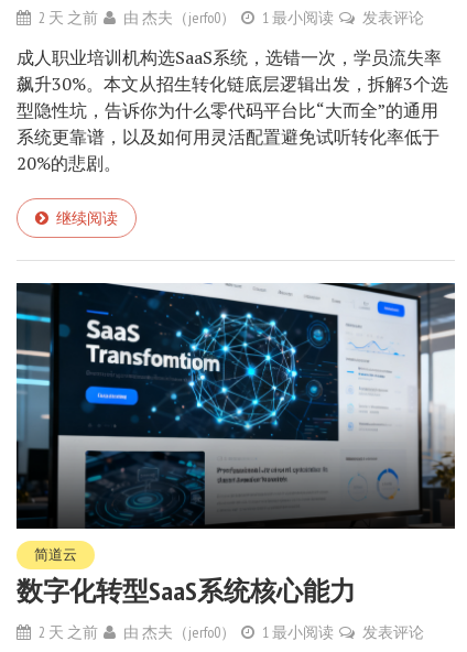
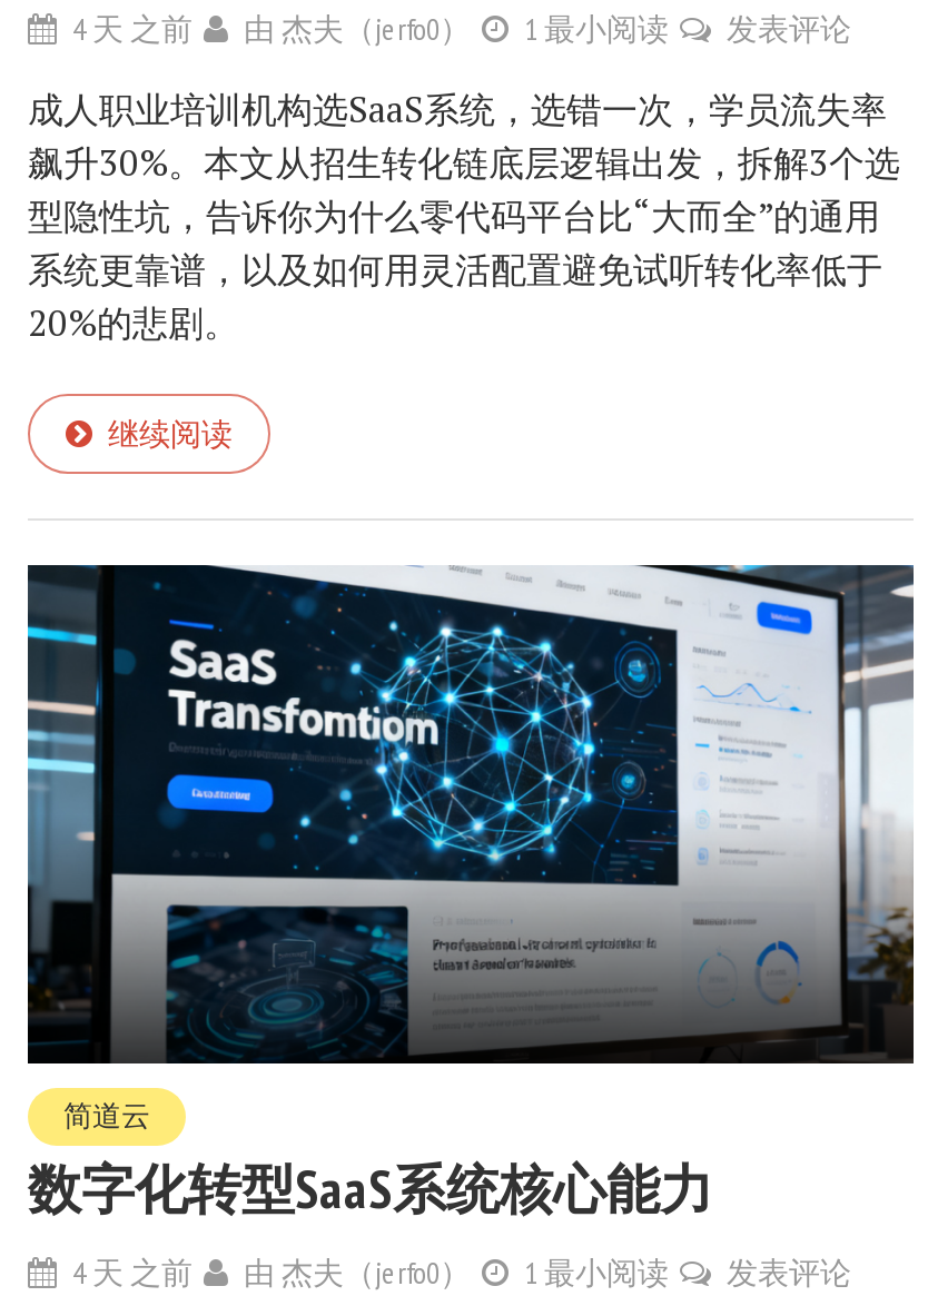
[39,7,424,27] 2 天 之前 由杰夫（jerfo0） 1 最小阅读 发表评论 -> [72,10,851,50] 4 天 之前 由杰夫（jerfo0） 1 最小阅读 发表评论
[39,623,424,642] 2 天 之前 由杰夫（jerfo0） 1 最小阅读 发表评论 -> [72,1252,851,1292] 4 天 之前 由杰夫（jerfo0） 1 最小阅读 发表评论

